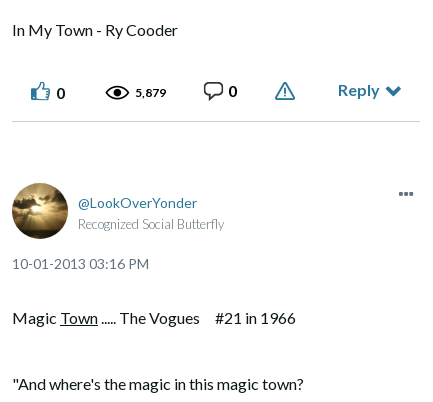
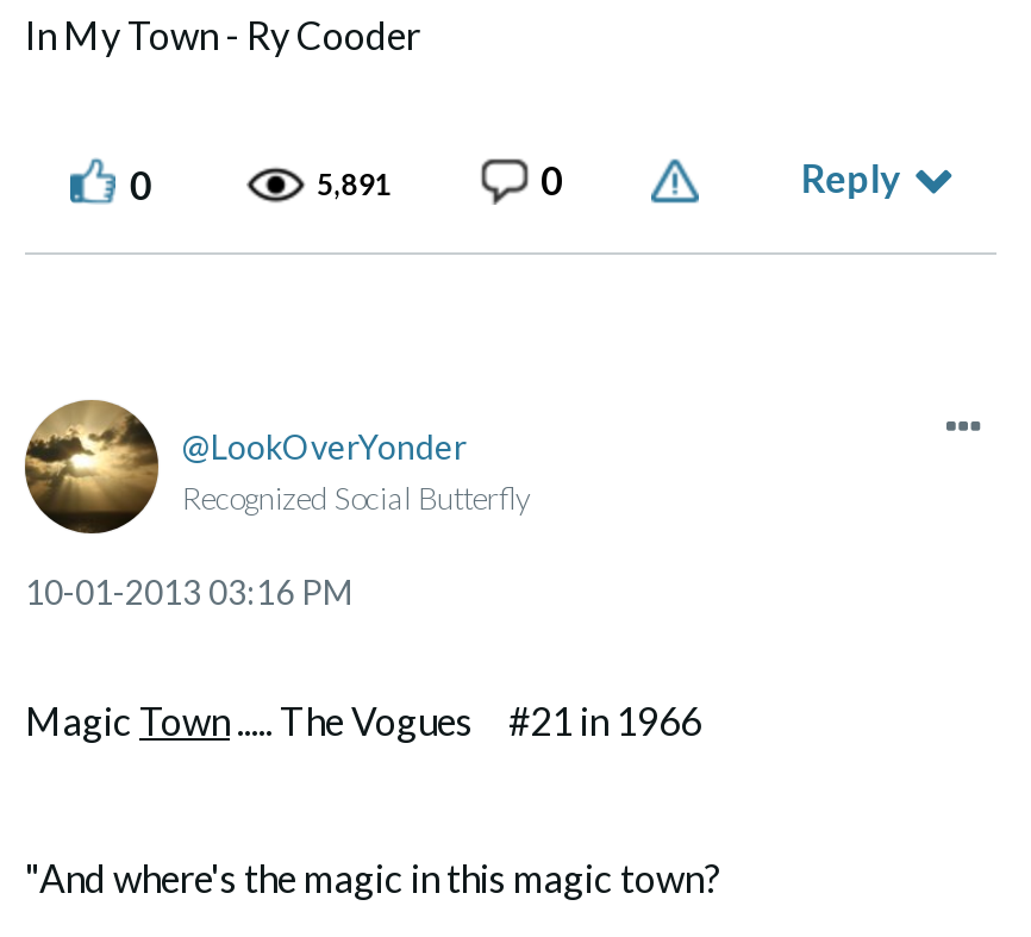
[135,85,166,100] 5,879 -> [317,166,391,202] 5,891

